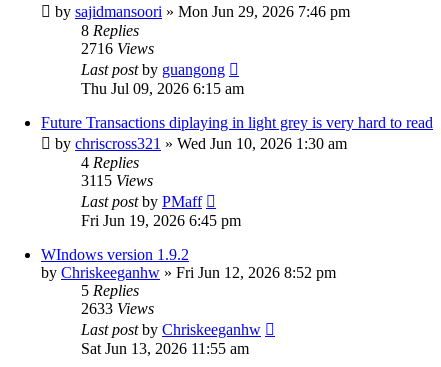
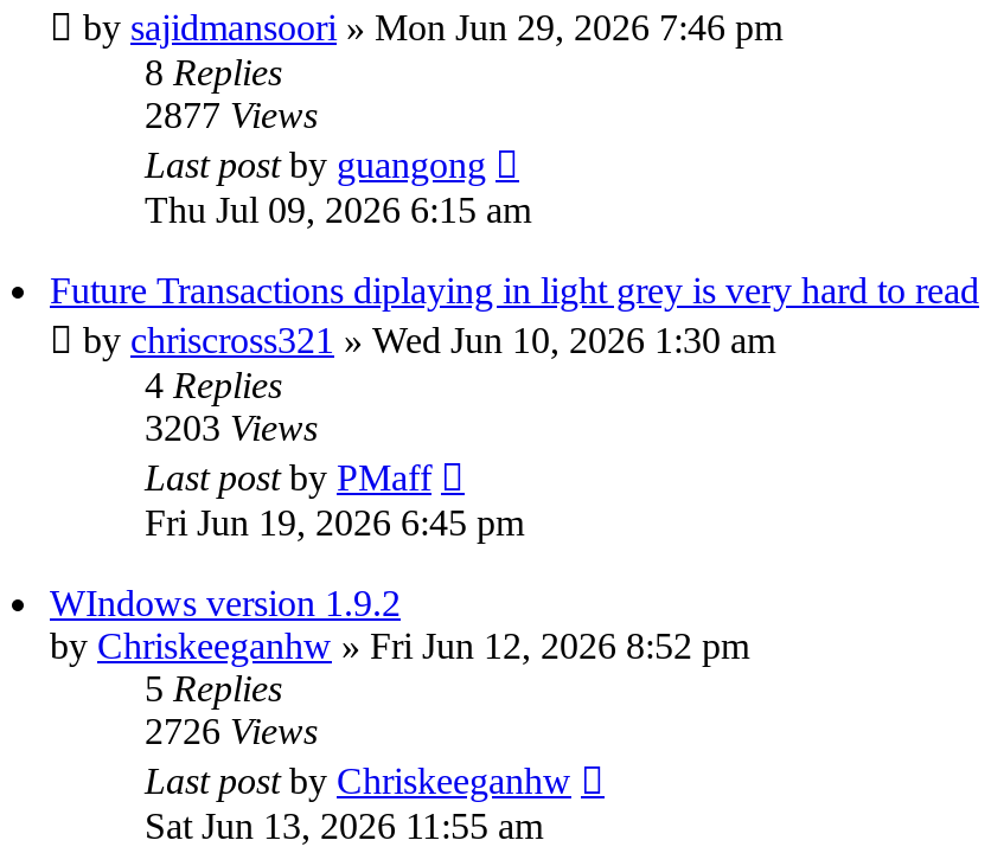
[81,40,154,57] 2716 Views -> [145,94,318,134] 2877 Views
[81,172,153,189] 3115 Views -> [145,407,318,447] 3203 Views
[81,300,154,317] 2633 Views -> [145,710,318,750] 2726 Views

